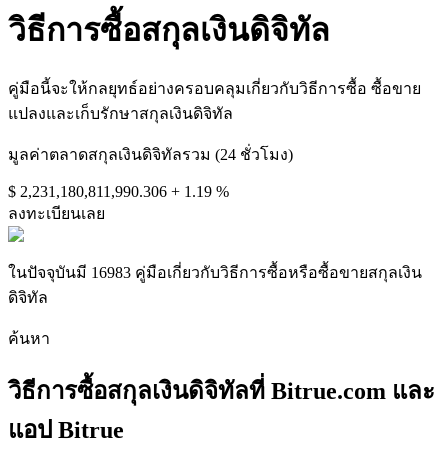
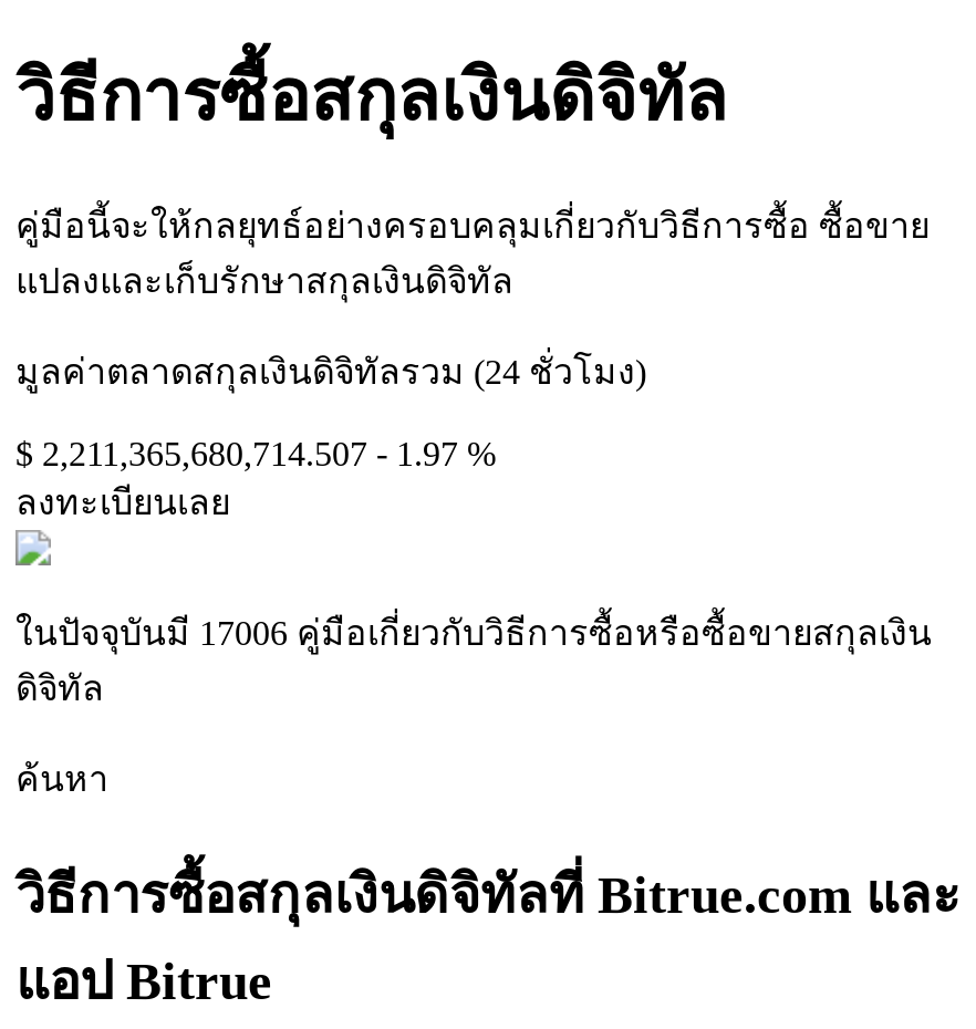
[8,183,229,200] $ 2,231,180,811,990.306 + 1.19 % -> [15,436,496,473] $ 2,211,365,680,714.507 - 1.97 %
[8,264,422,281] ในปัจจุบันมี 16983 คู่มือเกี่ยวกับวิธีการซื้อหรือซื้อขายสกุลเงิน -> [15,615,932,653] ในปัจจุบันมี 17006 คู่มือเกี่ยวกับวิธีการซื้อหรือซื้อขายสกุลเงิน

